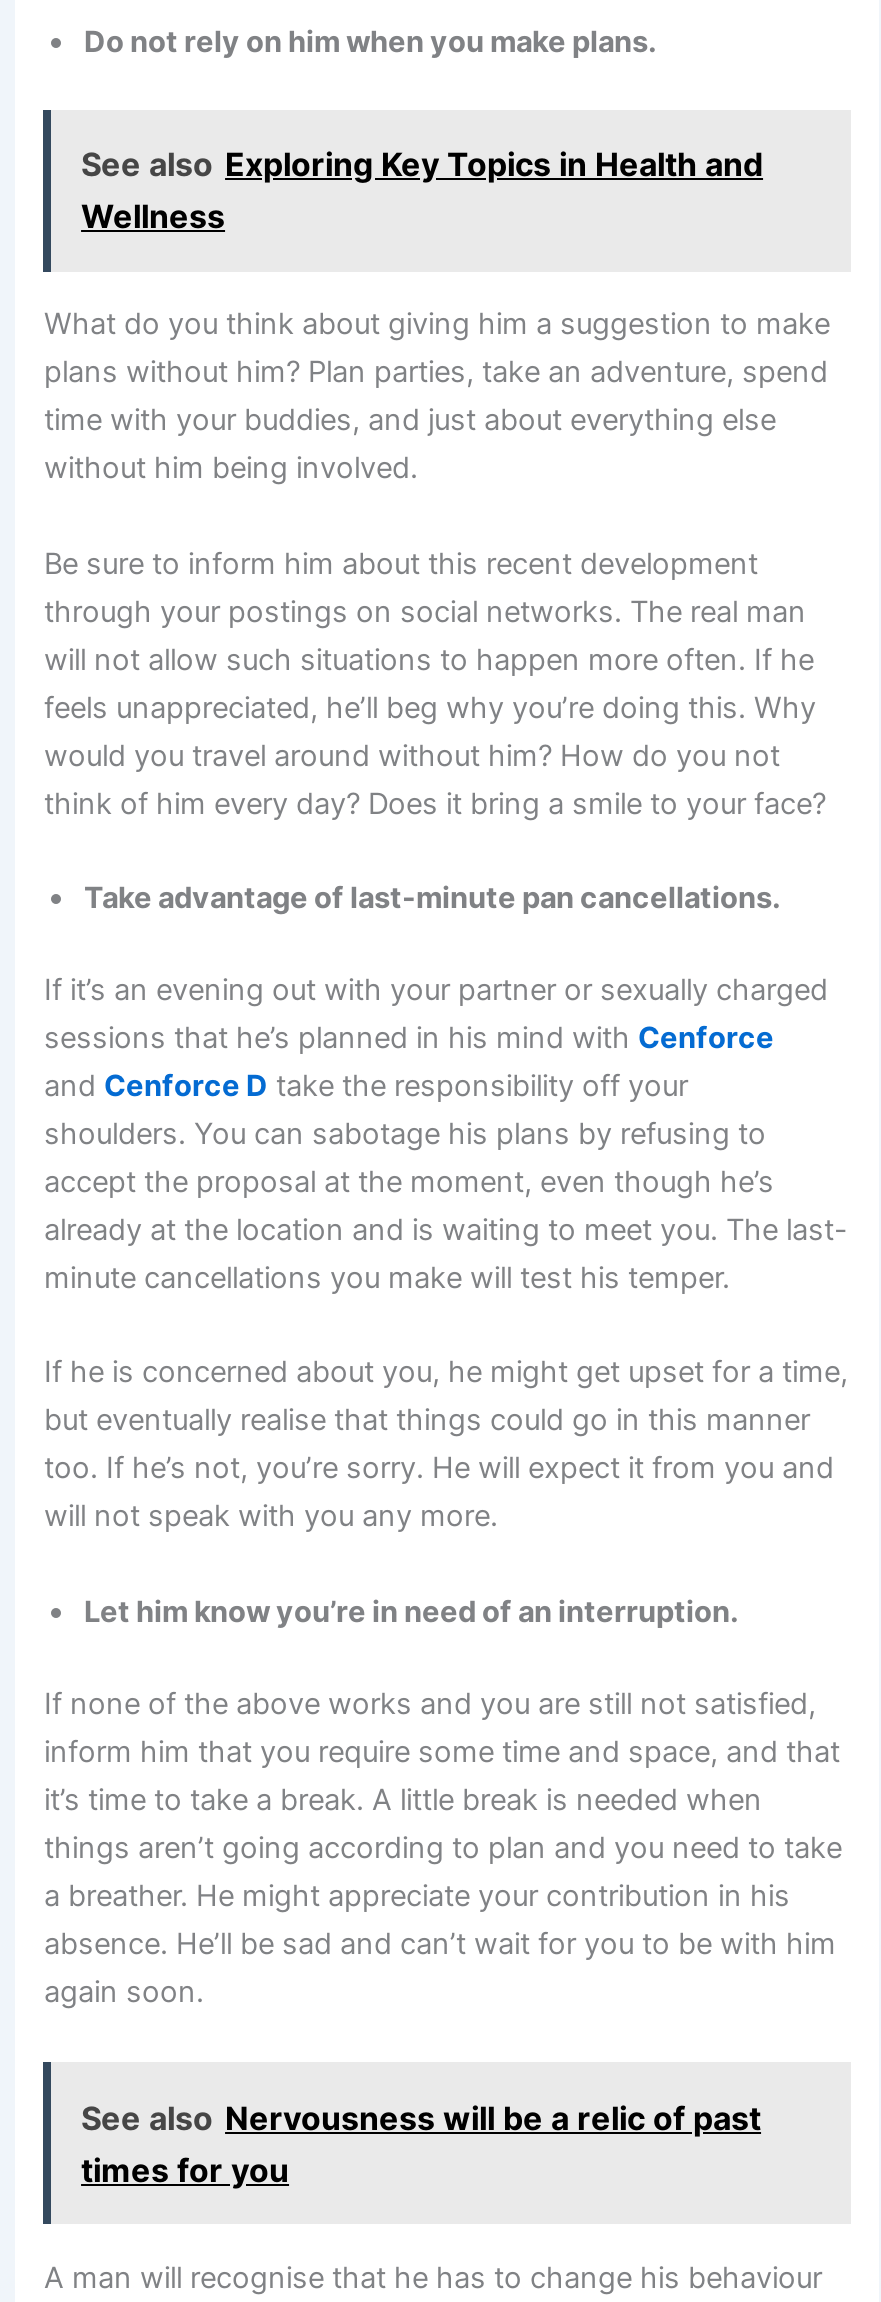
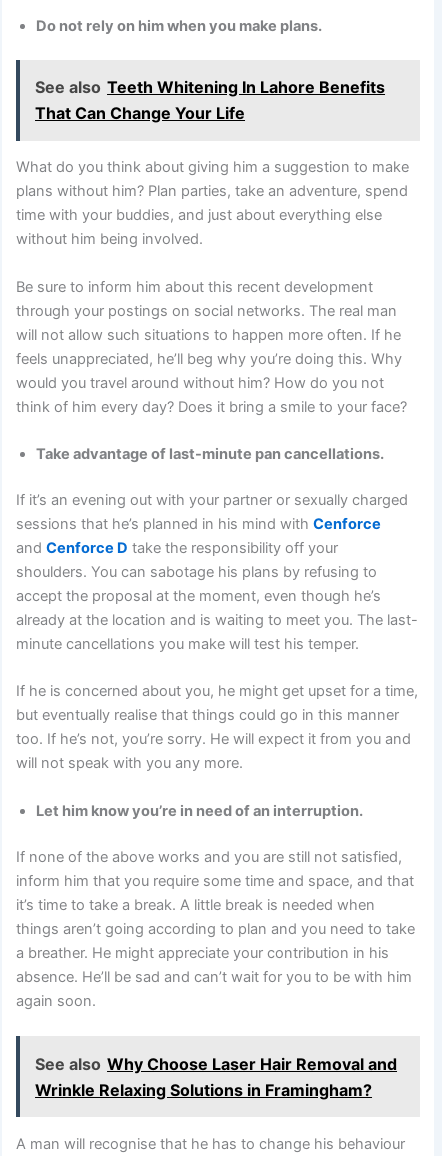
[81,145,763,237] See also Exploring Key Topics in Health and | Wellness -> [35,77,385,123] See also Teeth Whitening In Lahore Benefits | That Can Change Your Life
[81,2097,761,2189] See also Nervousness will be a relic of past | times for you -> [35,1053,397,1099] See also Why Choose Laser Hair Removal and | Wrinkle Relaxing Solutions in Framingham?

